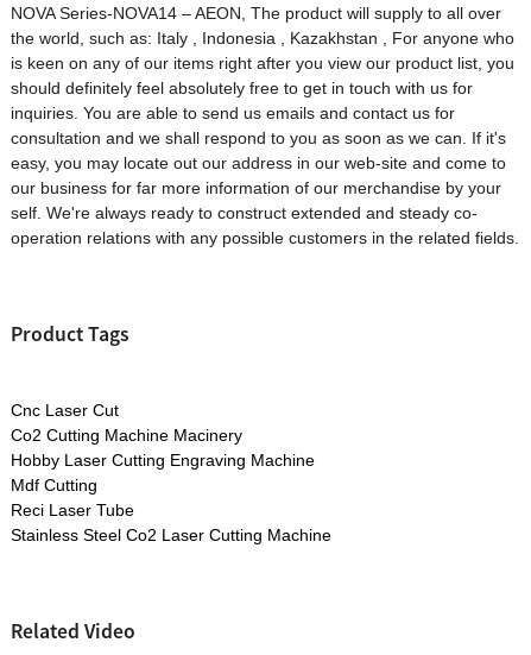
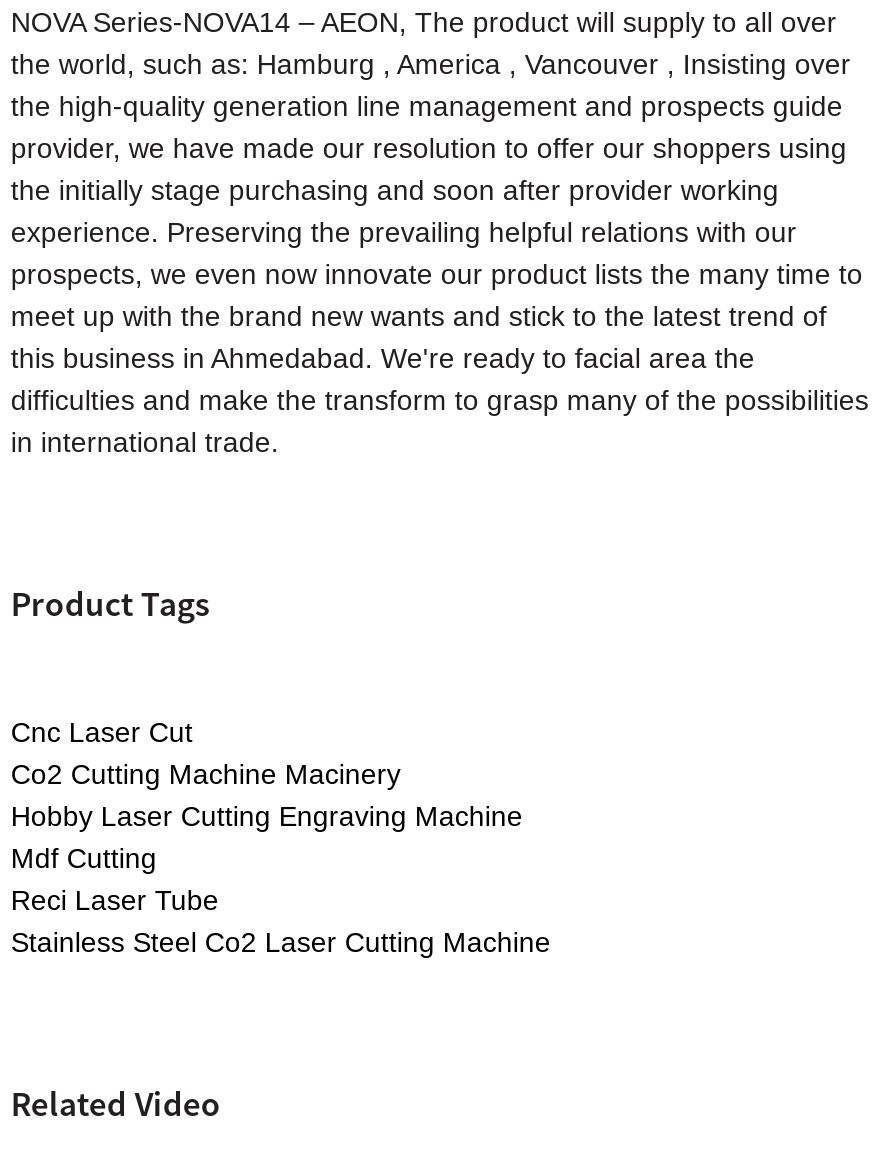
[11,29,519,248] the world, such as: Italy , Indonesia , Kazakhstan , For anyone who | is keen on any of our items right after you view our product list, you | should definitely feel absolutely free to get in touch with us for | inquiries. You are able to send us emails and contact us for | consultation and we shall respond to you as soon as we can. If it's | easy, you may locate out our address in our web-site and come to | our business for far more information of our merchandise by your | self. We're always ready to construct extended and steady co- | operation relations with any possible customers in the related fields. -> [11,49,869,459] the world, such as: Hamburg , America , Vancouver , Insisting over | the high-quality generation line management and prospects guide | provider, we have made our resolution to offer our shoppers using | the initially stage purchasing and soon after provider working | experience. Preserving the prevailing helpful relations with our | prospects, we even now innovate our product lists the many time to | meet up with the brand new wants and stick to the latest trend of | this business in Ahmedabad. We're ready to facial area the | difficulties and make the transform to grasp many of the possibilities | in international trade.

